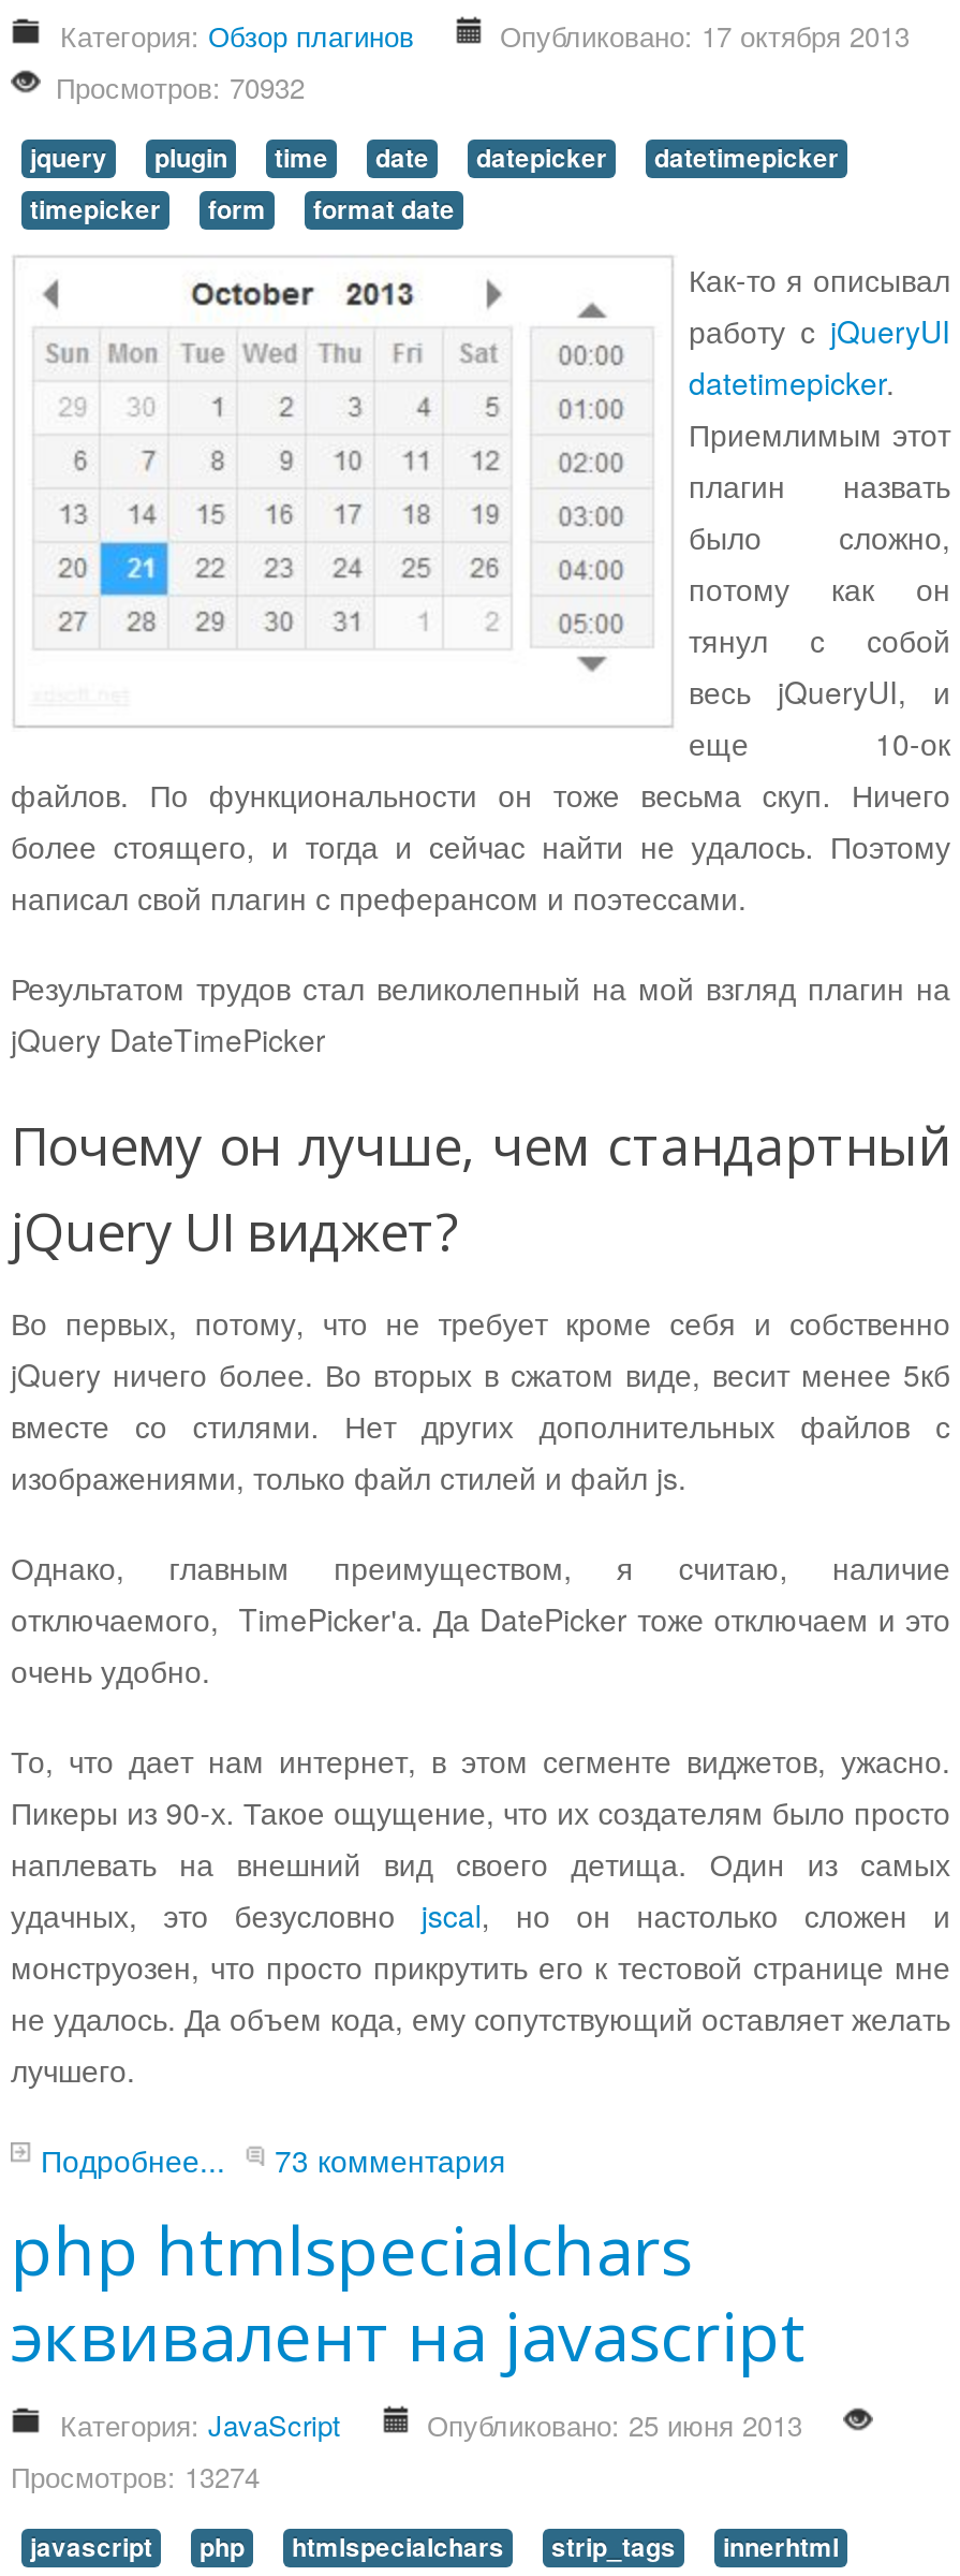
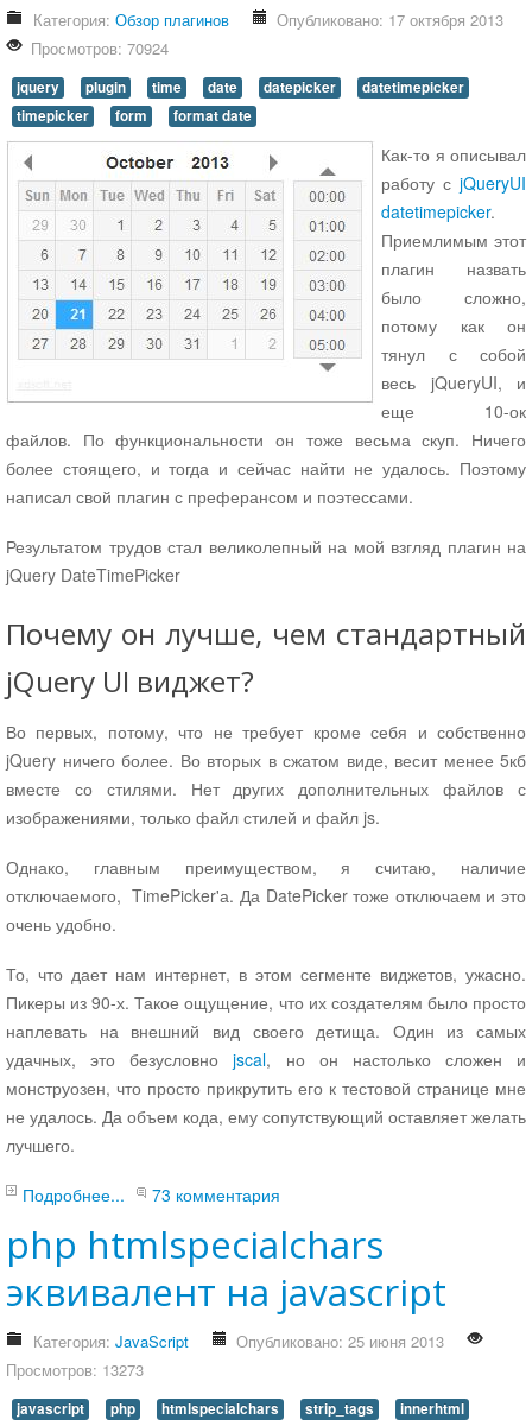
[56,67,305,108] Просмотров: 70932 -> [31,37,169,60] Просмотров: 70924
[11,2457,260,2497] Просмотров: 13274 -> [6,1359,144,1381] Просмотров: 13273

